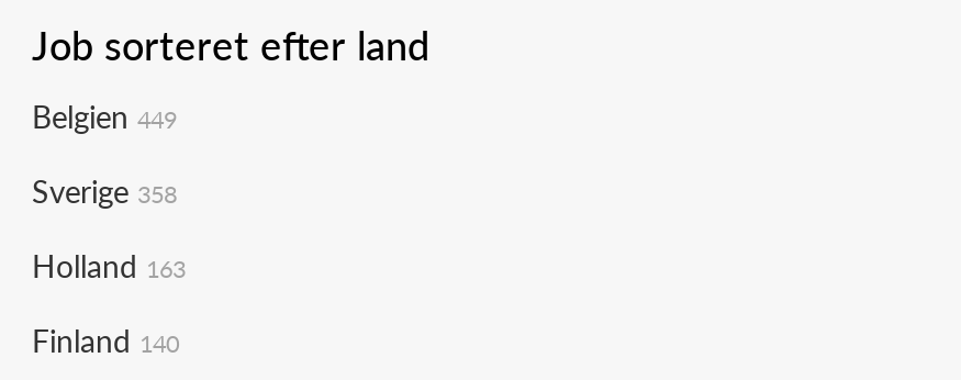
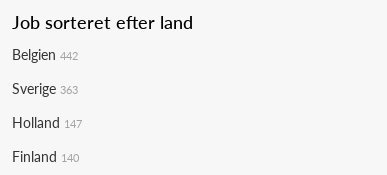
[32,93,177,137] Belgien 449 -> [12,44,78,64] Belgien 442
[32,168,177,212] Sverige 358 -> [12,78,78,98] Sverige 363
[32,243,186,287] Holland 163 -> [12,112,82,132] Holland 147

